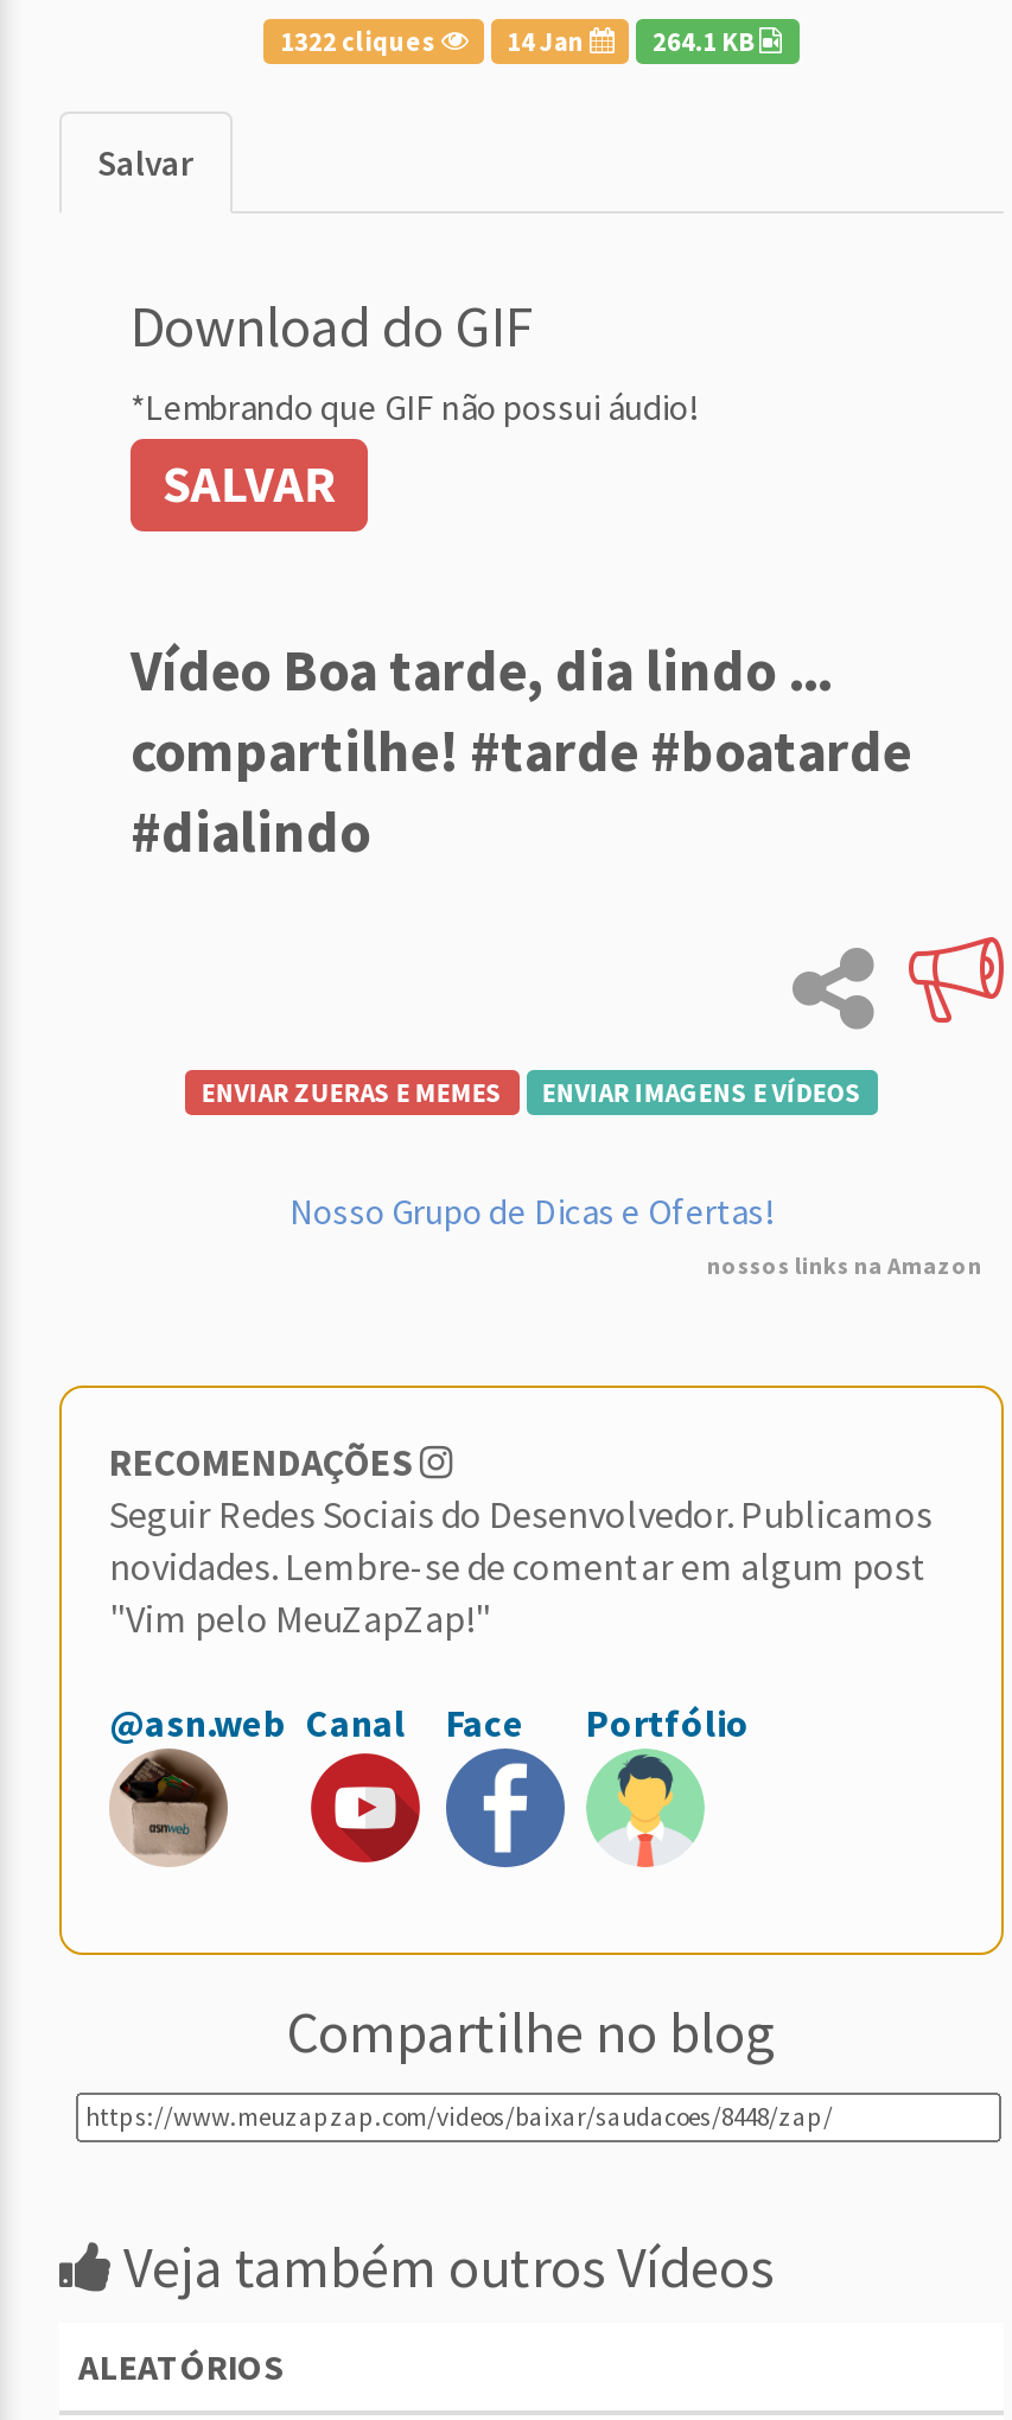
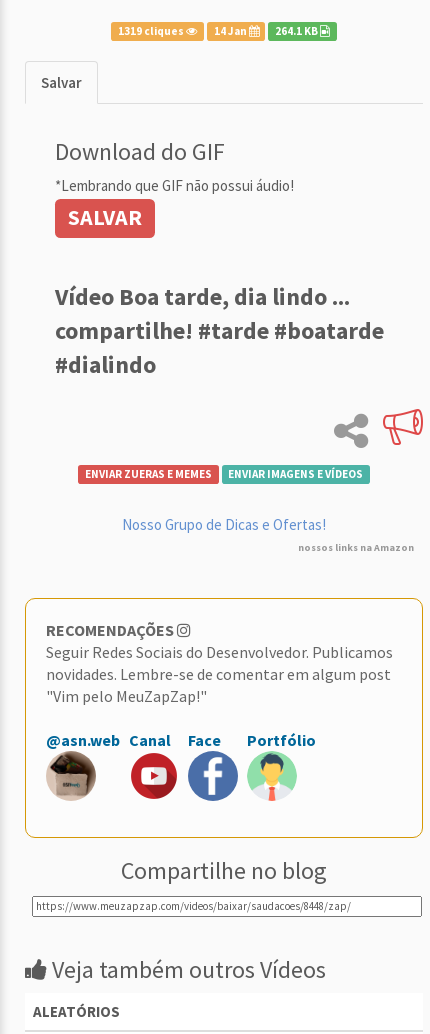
[280,24,437,57] 1322 cliques -> [118,24,184,38] 1319 cliques

